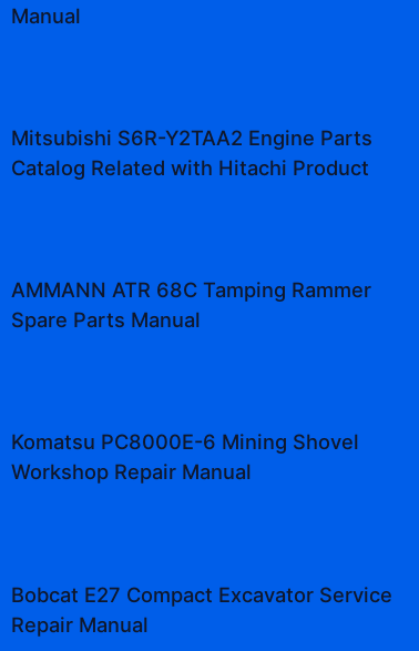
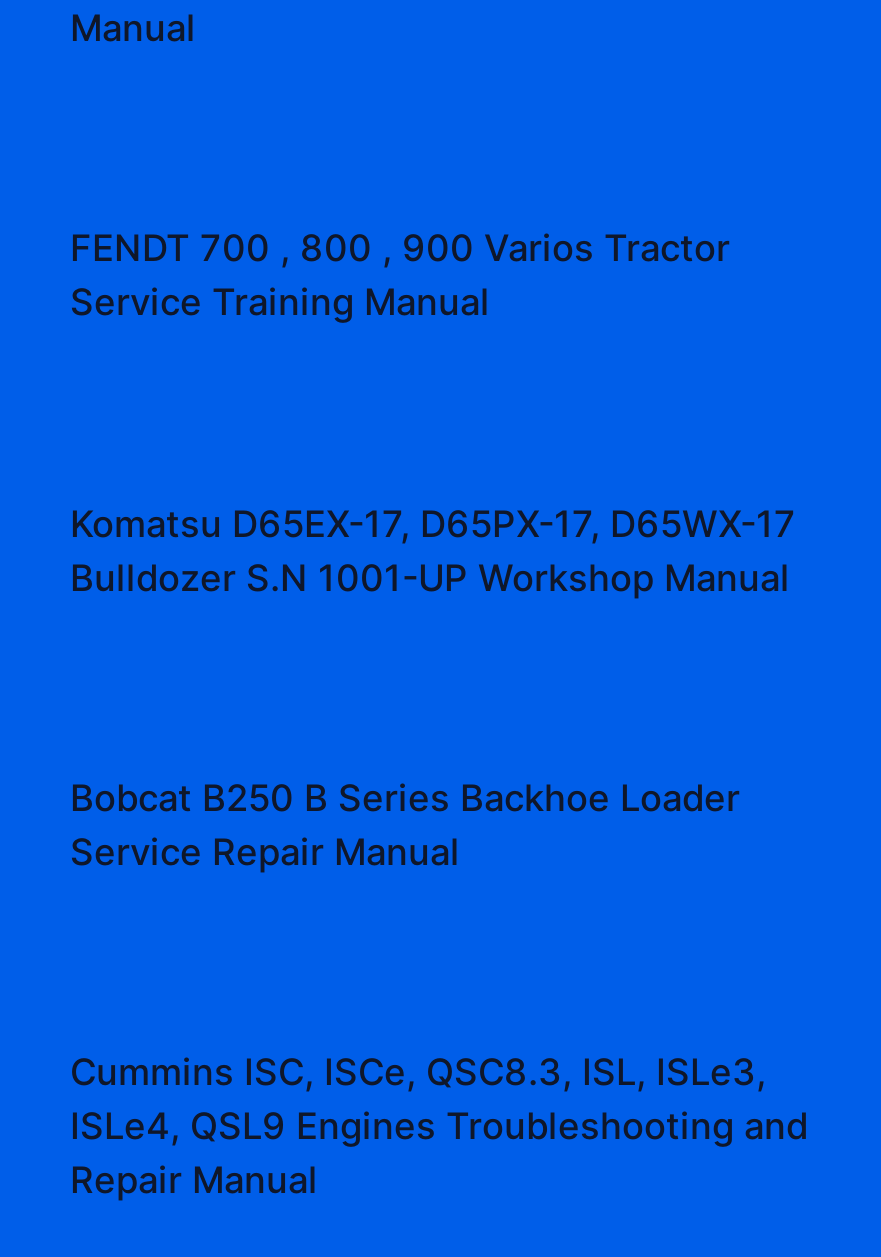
[12,125,373,179] Mitsubishi S6R-Y2TAA2 Engine Parts | Catalog Related with Hitachi Product -> [70,226,730,324] FENDT 700 , 800 , 900 Varios Tractor | Service Training Manual
[12,277,372,332] AMMANN ATR 68C Tamping Rammer | Spare Parts Manual -> [70,500,796,598] Komatsu D65EX-17, D65PX-17, D65WX-17 | Bulldozer S.N 1001-UP Workshop Manual
[12,430,360,484] Komatsu PC8000E-6 Mining Shovel | Workshop Repair Manual -> [70,775,740,873] Bobcat B250 B Series Backhoe Loader | Service Repair Manual
[12,582,393,606] Bobcat E27 Compact Excavator Service -> [70,1050,808,1148] Cummins ISC, ISCe, QSC8.3, ISL, ISLe3, | ISLe4, QSL9 Engines Troubleshooting and

